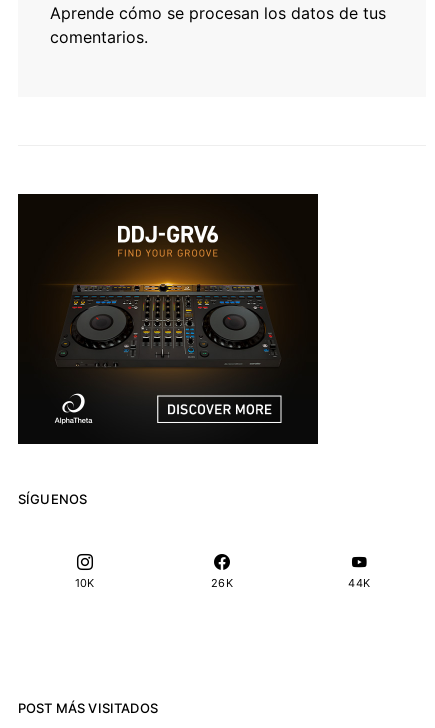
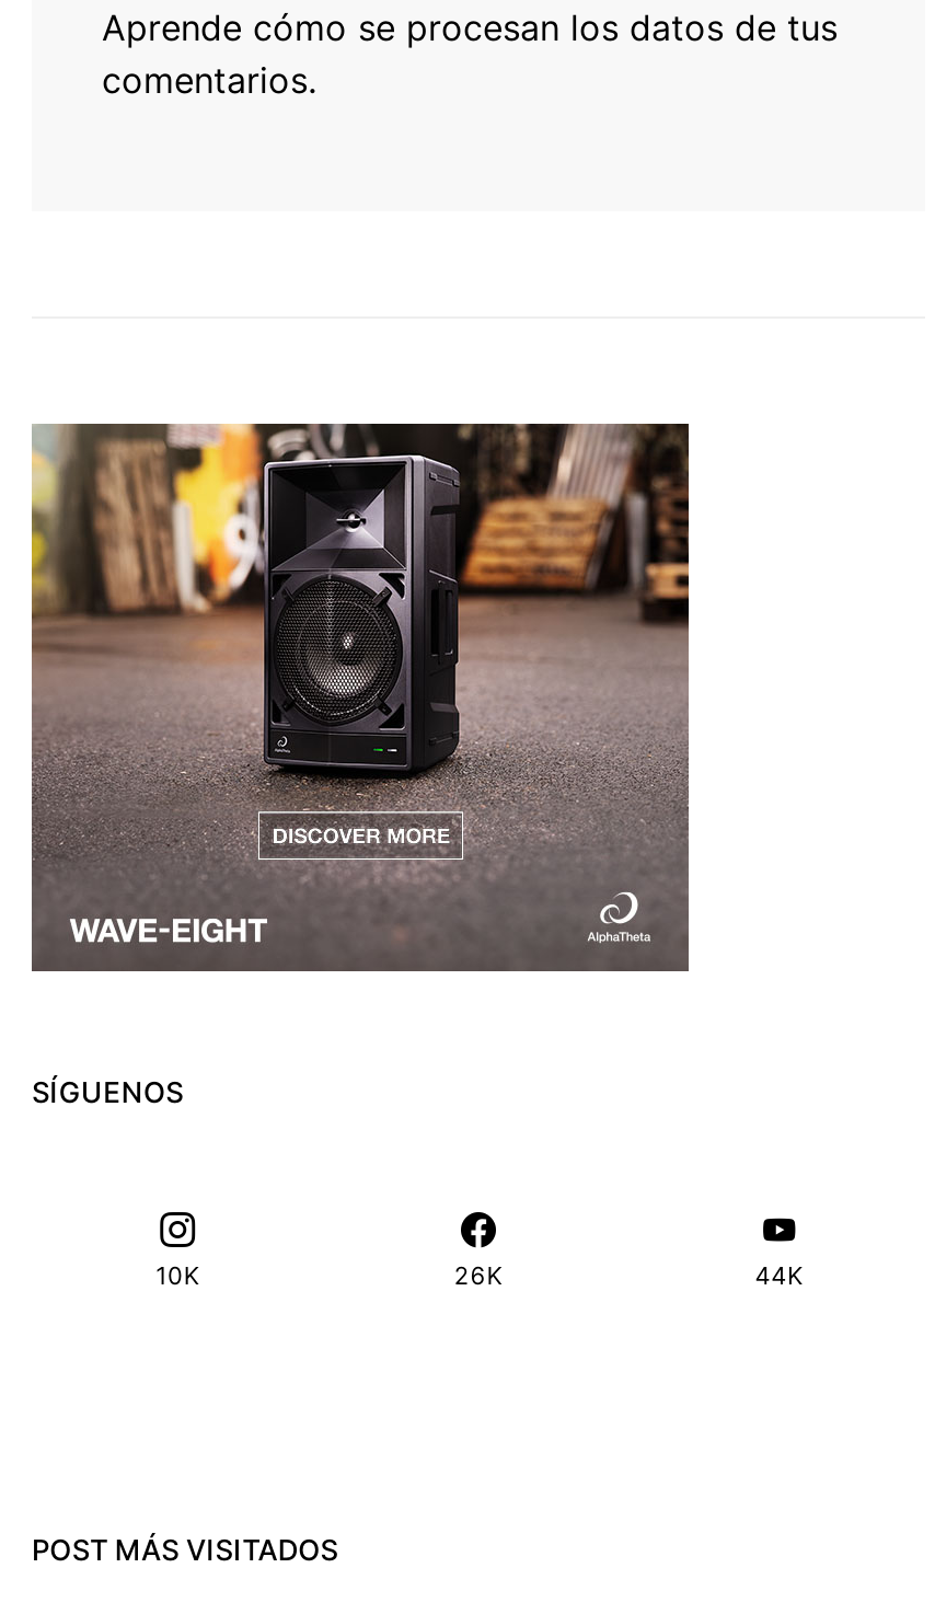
[17,193,319,444] [image] -> [30,423,691,970] [image]

